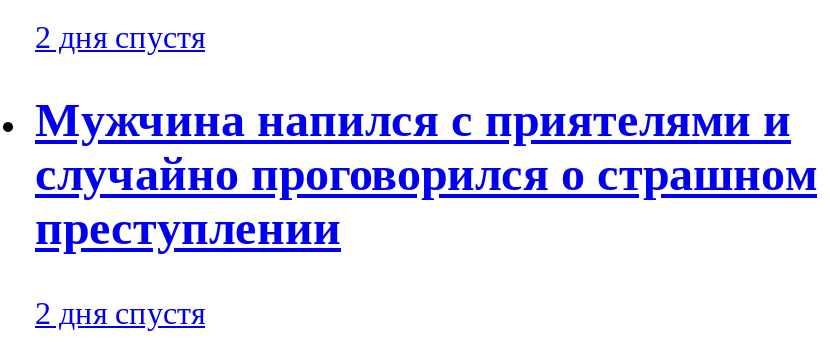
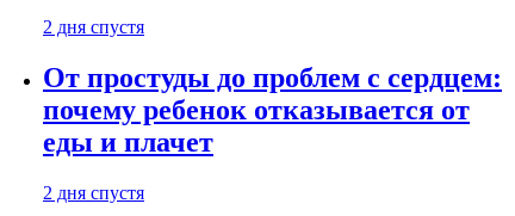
[35,95,817,255] Мужчина напился с приятелями и | случайно проговорился о страшном | преступлении -> [43,62,502,157] От простуды до проблем с сердцем: | почему ребенок отказывается от | еды и плачет

